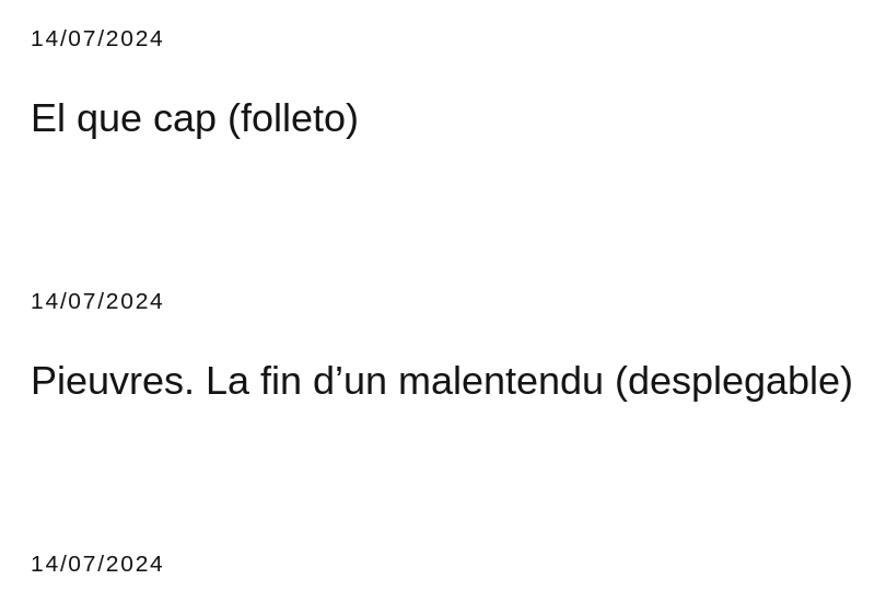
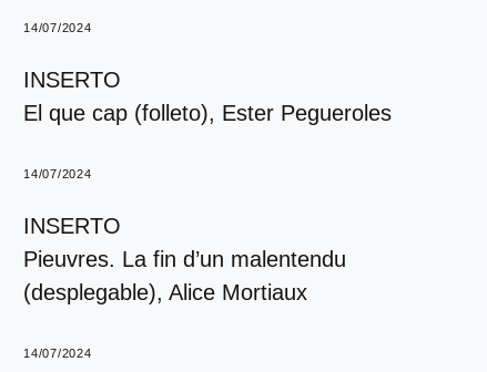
[31,93,359,139] El que cap (folleto) -> [23,68,392,125] INSERTO | El que cap (folleto), Ester Pegueroles
[31,356,853,402] Pieuvres. La fin d’un malentendu (desplegable) -> [23,214,346,304] INSERTO | Pieuvres. La fin d’un malentendu | (desplegable), Alice Mortiaux

